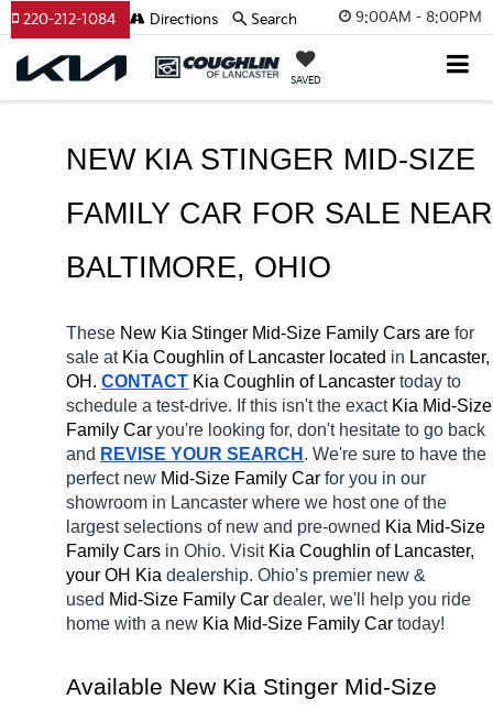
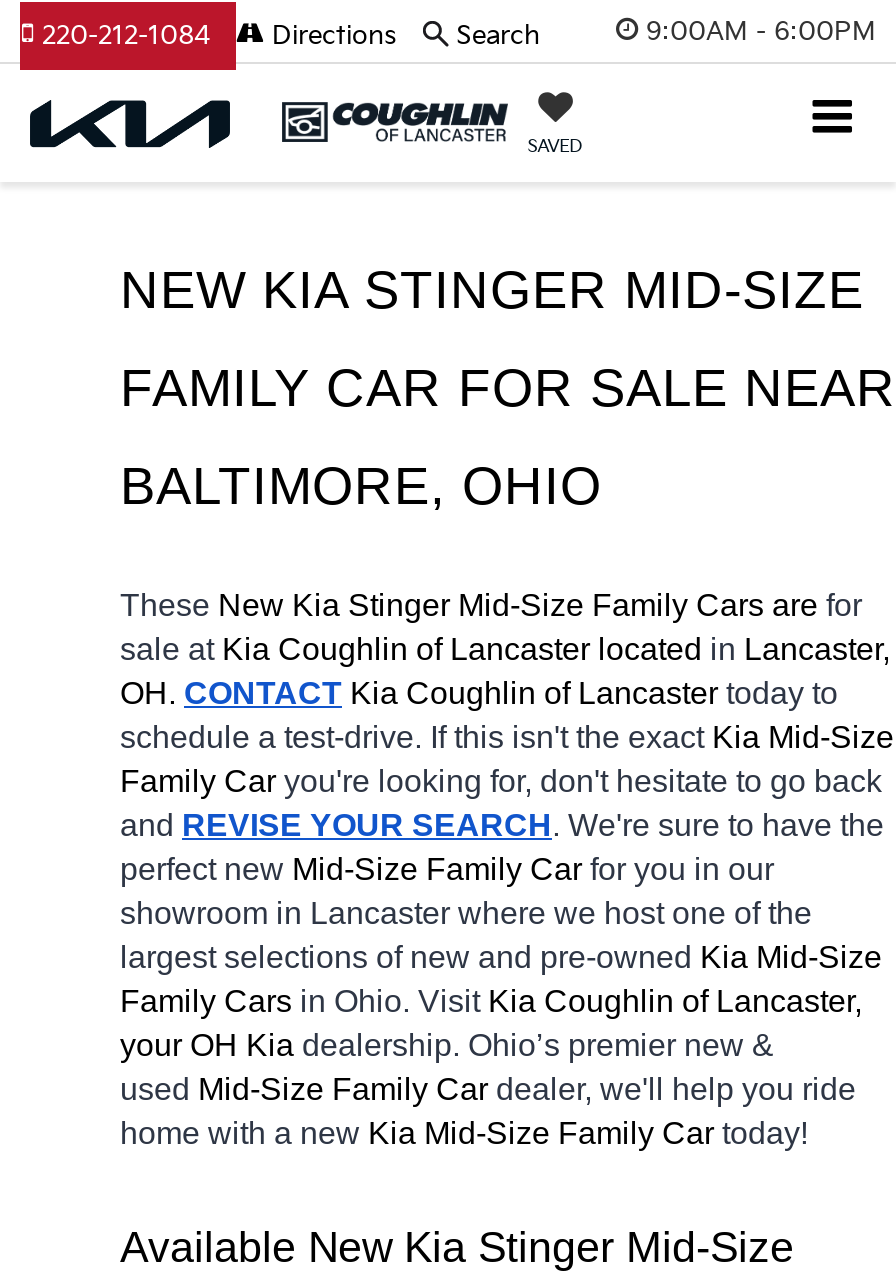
[355,8,482,26] 9:00AM - 8:00PM -> [646,15,876,47] 9:00AM - 6:00PM

